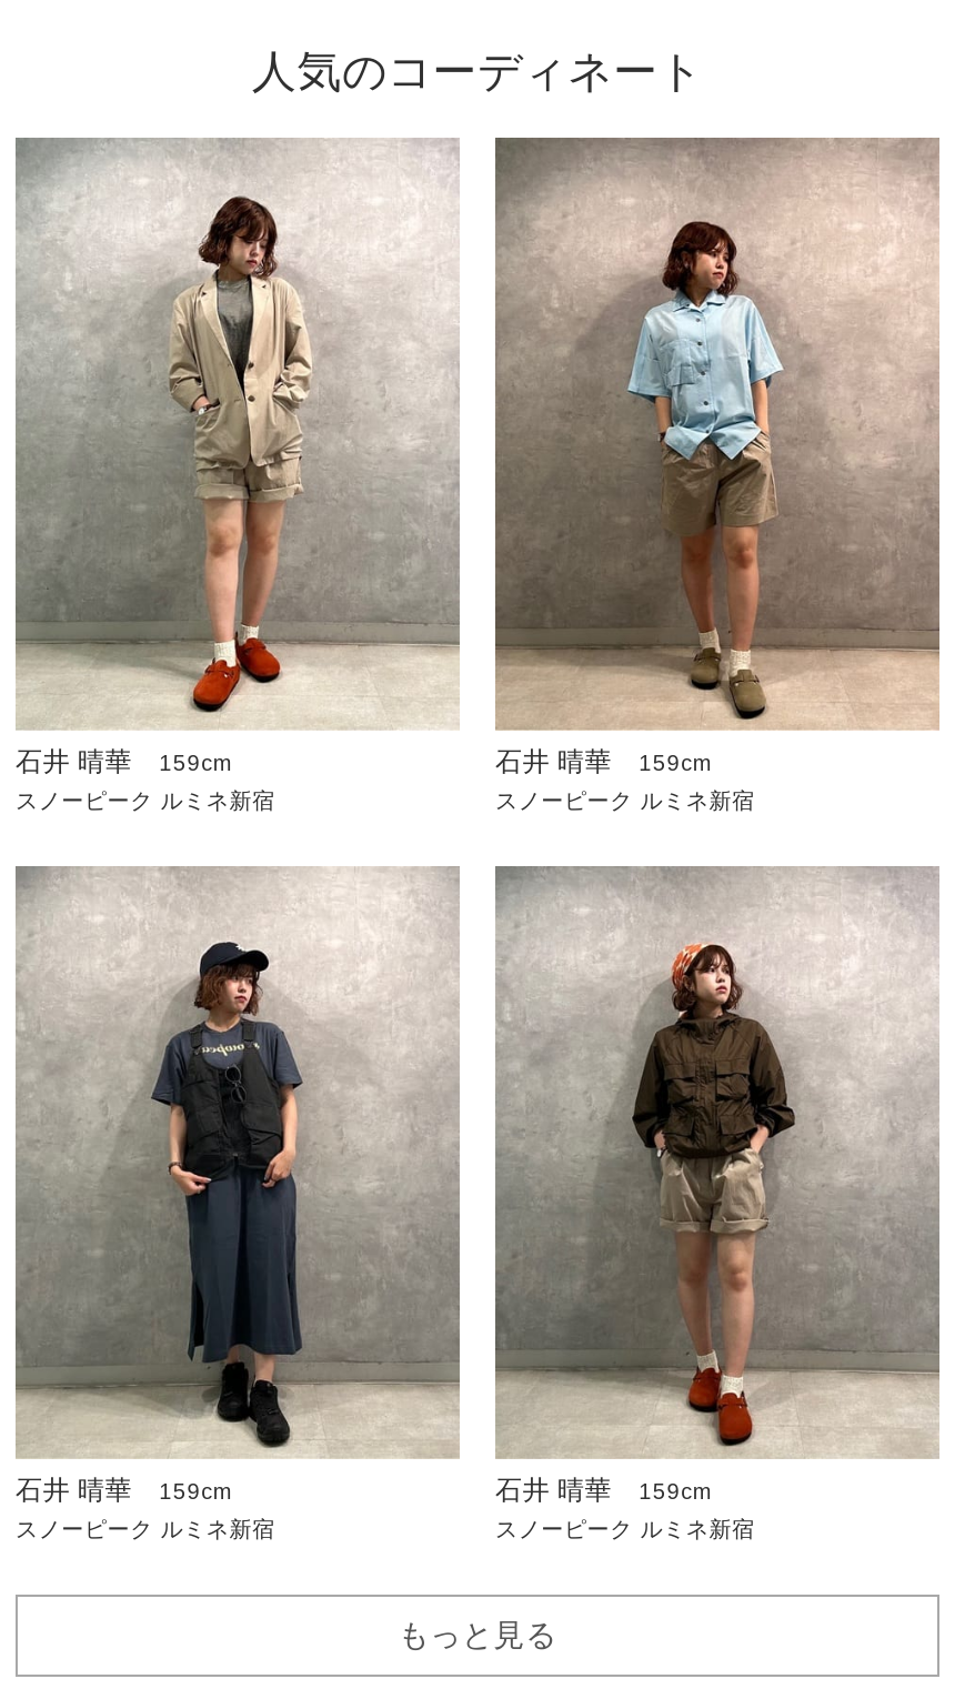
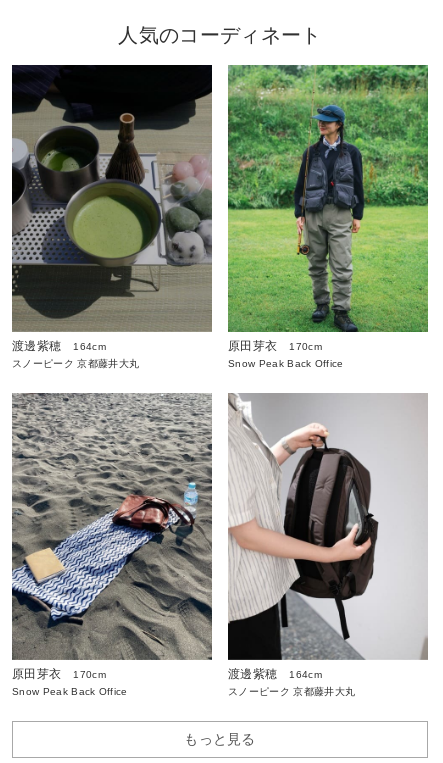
[16,138,460,778] [image] | 石井 晴華 | 159cm -> [11,64,213,353] [image] | 渡邊紫穂 | 164cm
[493,138,939,778] [image] | 石井 晴華 | 159cm -> [227,65,429,353] [image] | 原田芽衣 | 170cm
[16,789,275,813] スノーピーク ルミネ新宿 -> [12,358,139,369] スノーピーク 京都藤井大丸
[495,789,755,813] スノーピーク ルミネ新宿 -> [228,358,344,369] Snow Peak Back Office
[13,866,462,1506] [image] | 石井 晴華 | 159cm -> [11,393,213,681] [image] | 原田芽衣 | 170cm
[495,866,939,1506] [image] | 石井 晴華 | 159cm -> [228,394,428,681] [image] | 渡邊紫穂 | 164cm
[16,1517,275,1542] スノーピーク ルミネ新宿 -> [12,686,128,697] Snow Peak Back Office
[495,1517,755,1542] スノーピーク ルミネ新宿 -> [228,686,355,697] スノーピーク 京都藤井大丸

